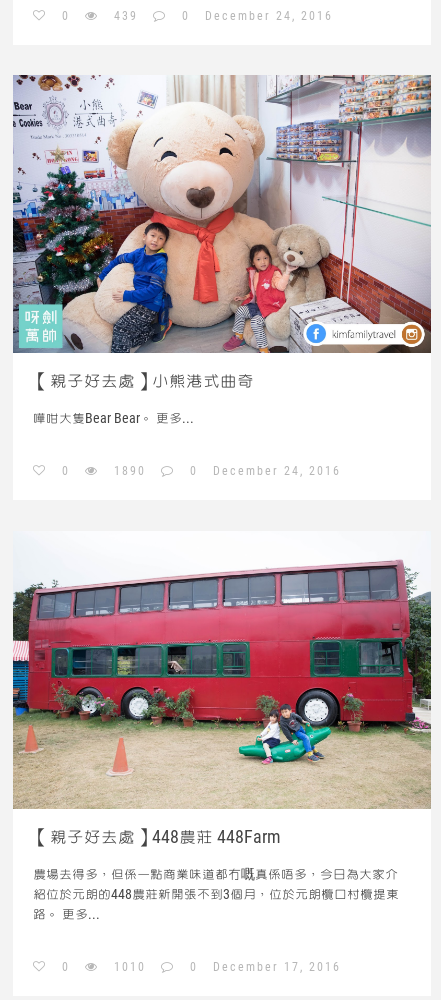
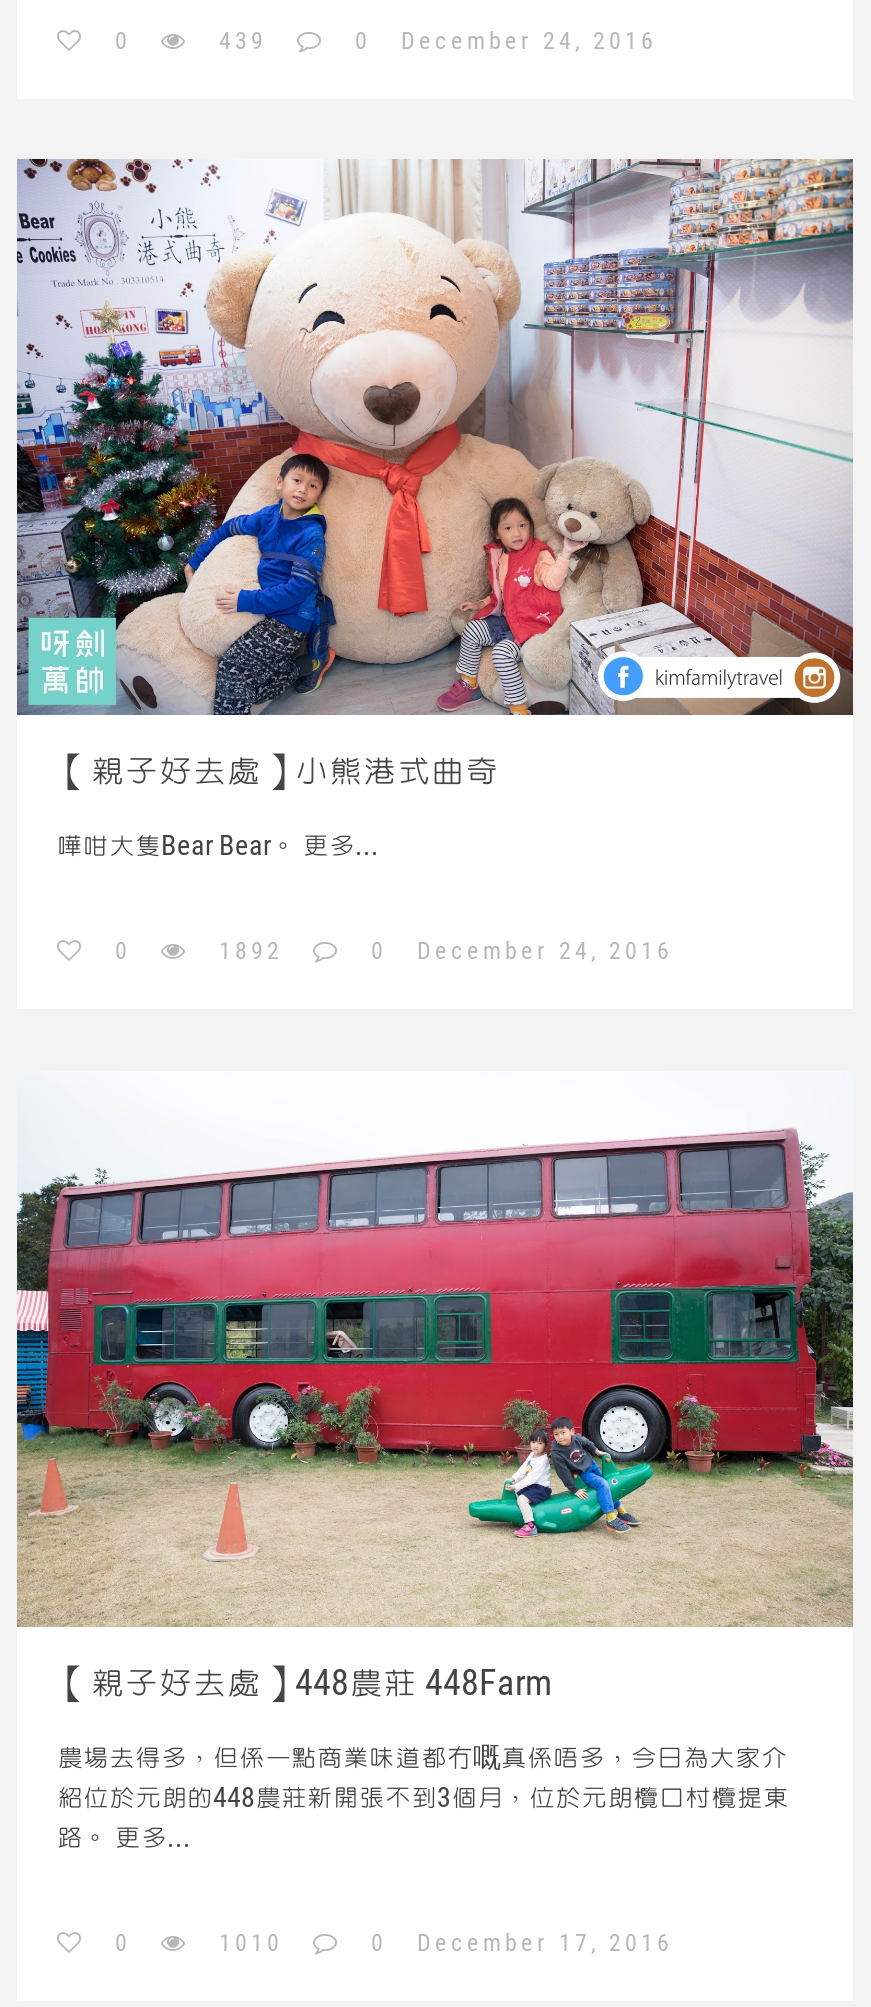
[114,464,146,478] 1890 -> [219,937,283,965] 1892

